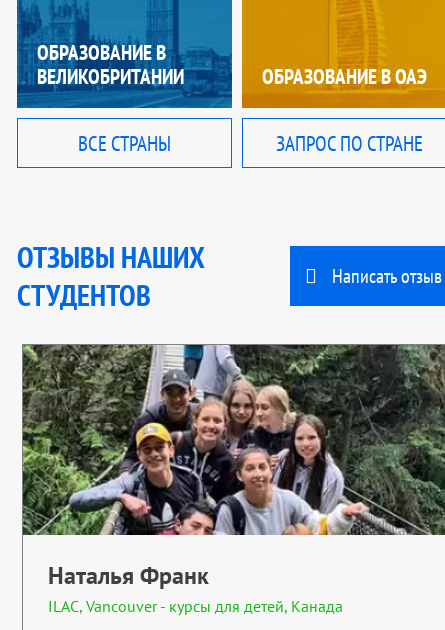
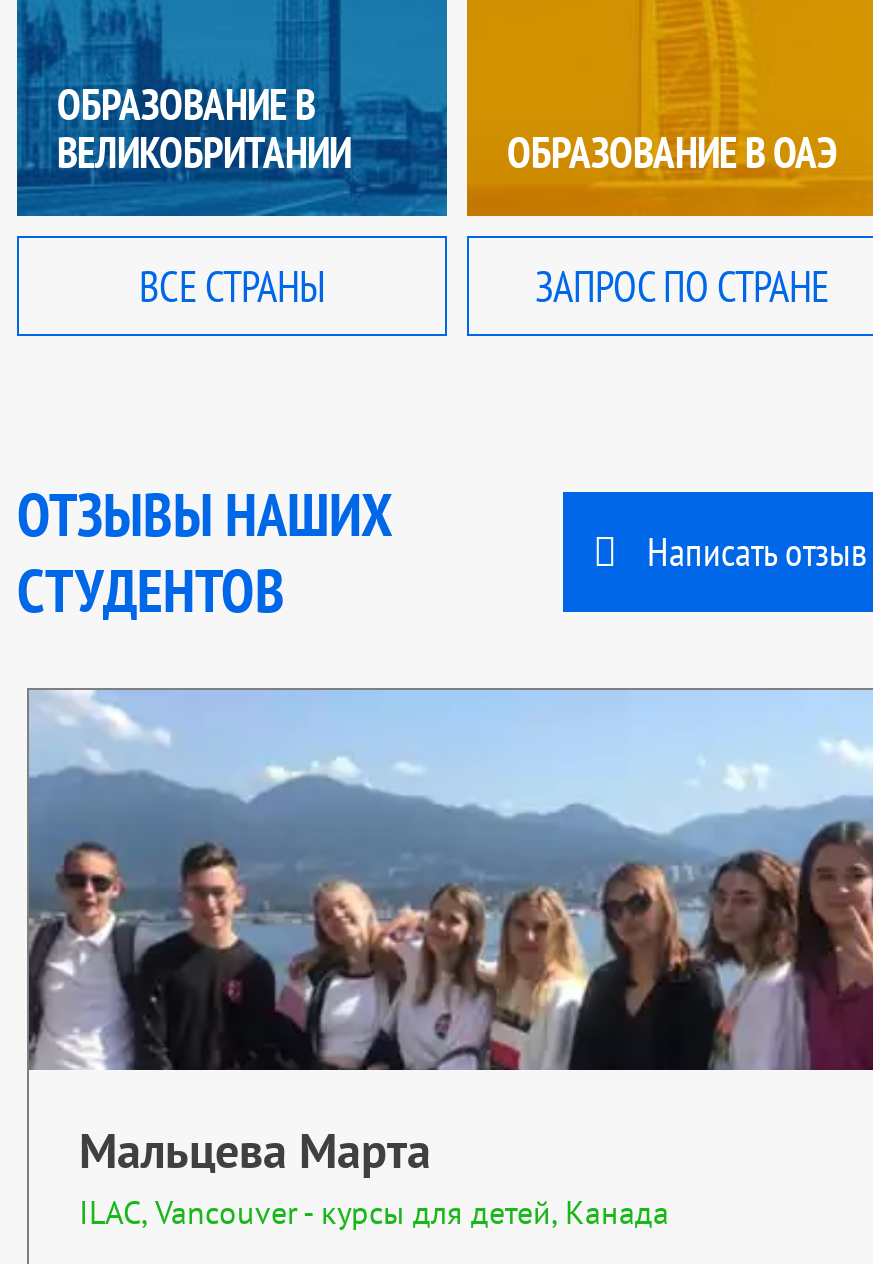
[22,344,442,591] [image] | Наталья Франк -> [27,688,867,1183] [image] | Мальцева Марта

